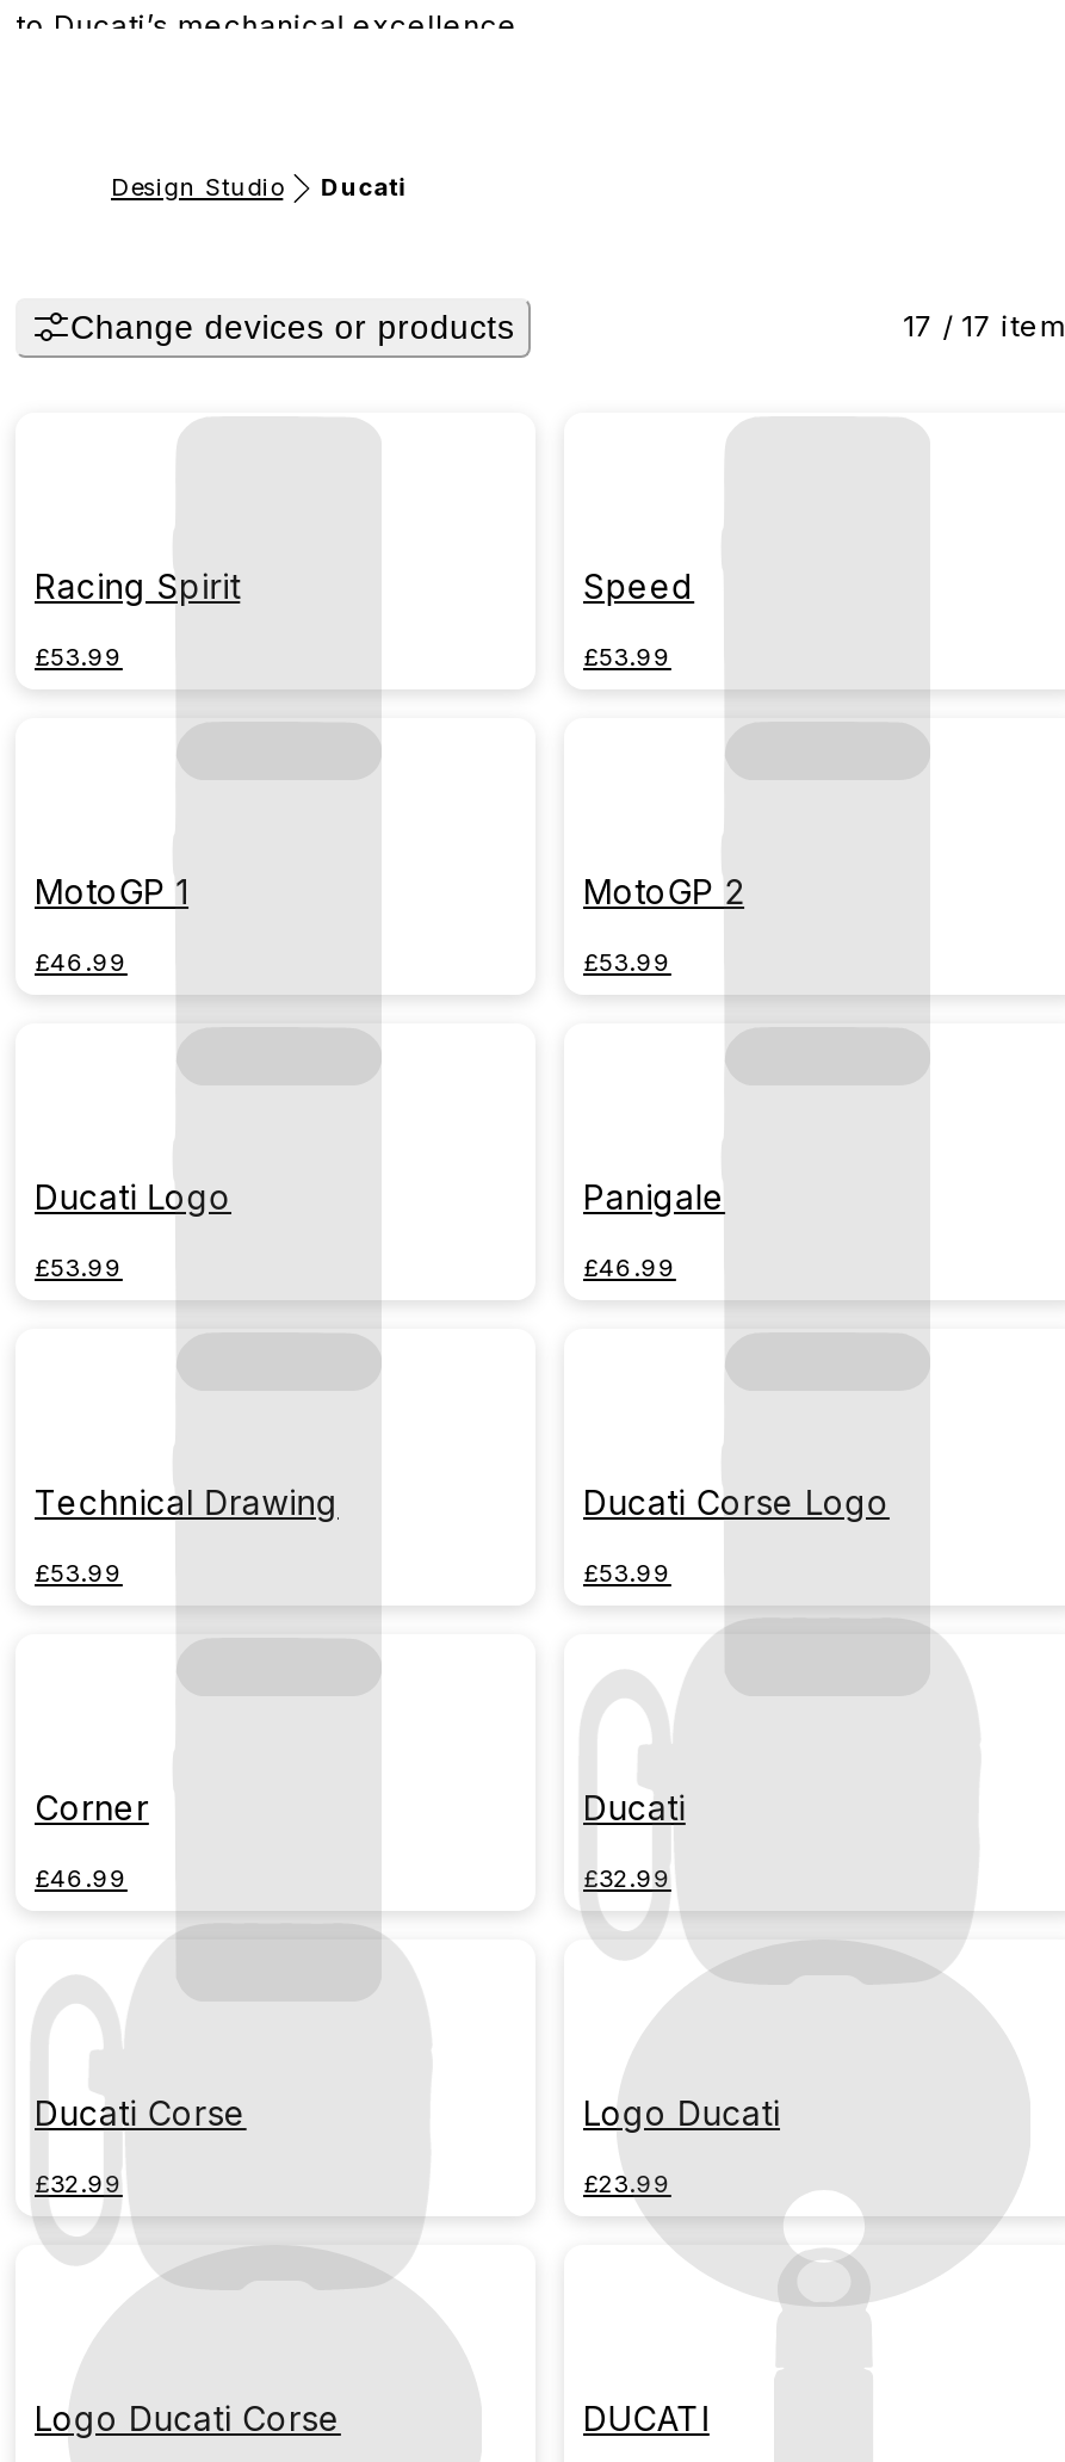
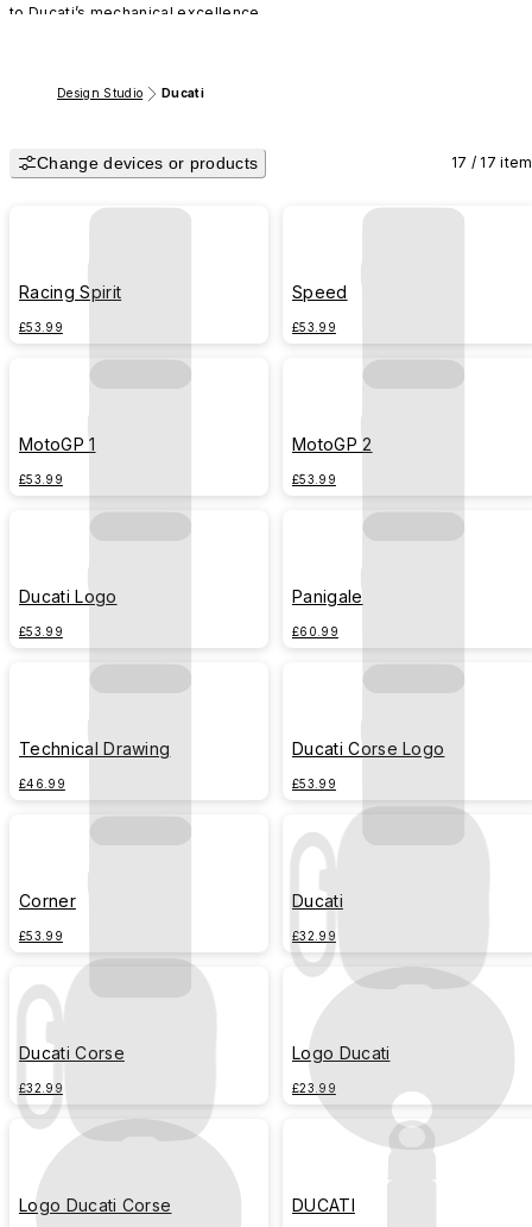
[35,947,127,976] £46.99 -> [19,472,63,486] £53.99
[583,1252,676,1281] £46.99 -> [292,624,338,638] £60.99
[35,1558,123,1586] £53.99 -> [19,776,65,791] £46.99
[35,1863,127,1892] £46.99 -> [19,929,63,943] £53.99

